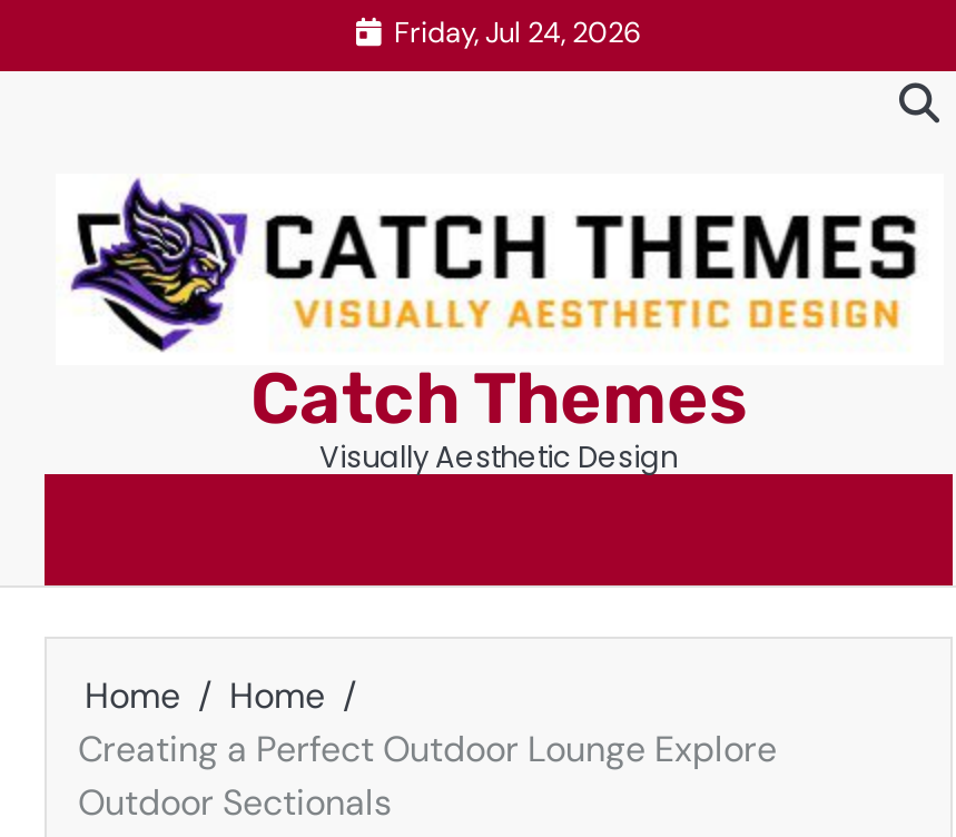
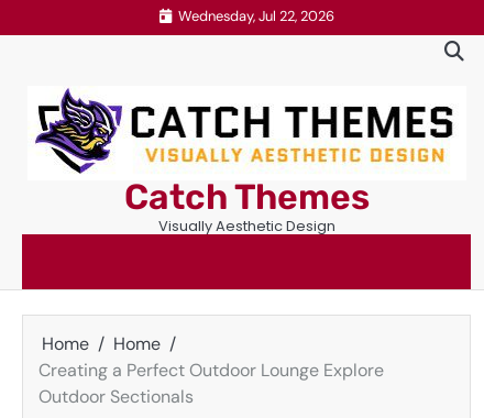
[394,12,641,50] Friday, Jul 24, 2026 -> [178,6,334,25] Wednesday, Jul 22, 2026

